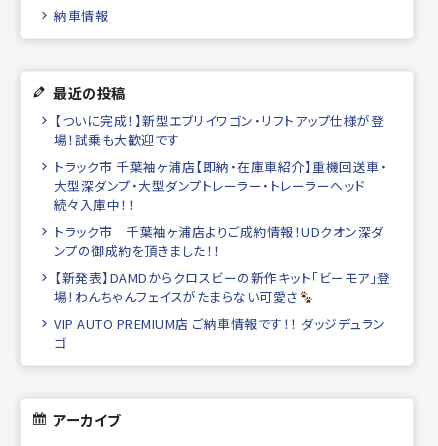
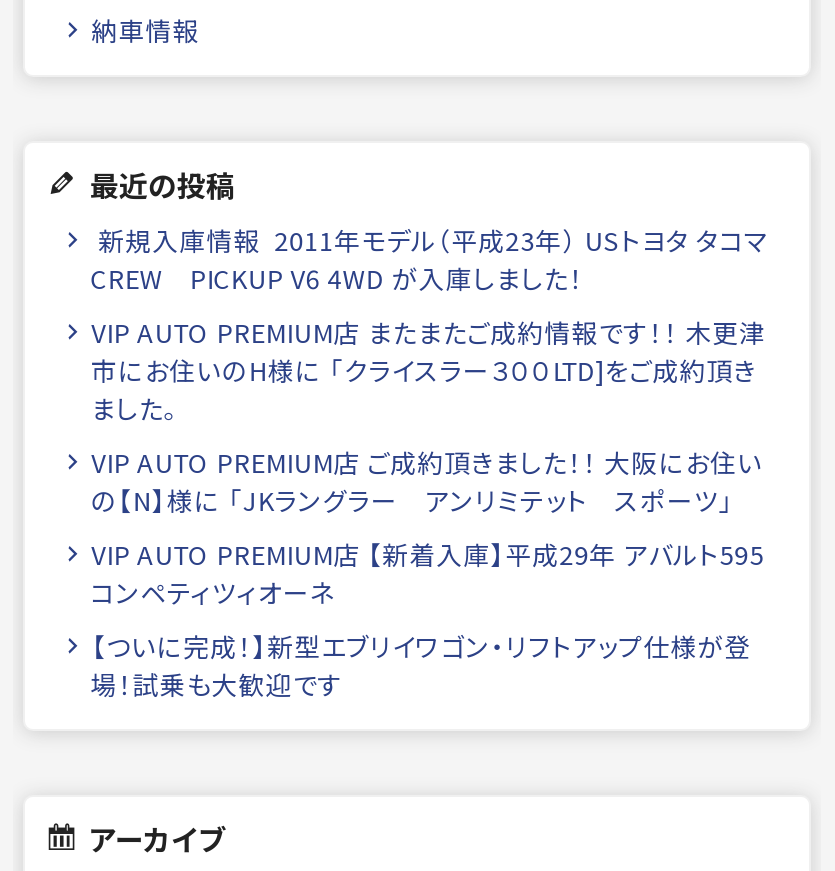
none -> [91,221,769,611] 新規入庫情報 2011年モデル（平成23年） USトヨタ タコマ | CREW PICKUP V6 4WD が入庫しました！ | VIP AUTO PREMIUM店 またまたご成約情報です！！ 木更津 | 市にお住いのH様に 「クライスラー３００LTD]をご成約頂き | ました。 | VIP AUTO PREMIUM店 ご成約頂きました！！ 大阪にお住い | の【N】様に 「JKラングラー アンリミテット スポーツ」 | VIP AUTO PREMIUM店 【新着入庫】平成29年 アバルト595 | コンペティツィオーネ
moved [54,111,384,149] -> [91,627,751,703]: 【ついに完成！】新型エブリイワゴン・リフトアップ仕様が登 | 場！試乗も大歓迎です
[54,157,391,352] トラック市 千葉袖ヶ浦店【即納・在庫車紹介】重機回送車・ | 大型深ダンプ・大型ダンプトレーラー・トレーラーヘッド | 続々入庫中！！ | トラック市 千葉袖ヶ浦店よりご成約情報！UDクオン深ダ | ンプの御成約を頂きました！！ | 【新発表】DAMDからクロスビーの新作キット「ビーモア」登 | 場！わんちゃんフェイスがたまらない可愛さ | VIP AUTO PREMIUM店 ご納車情報です！！ ダッジデュラン | ゴ -> none

